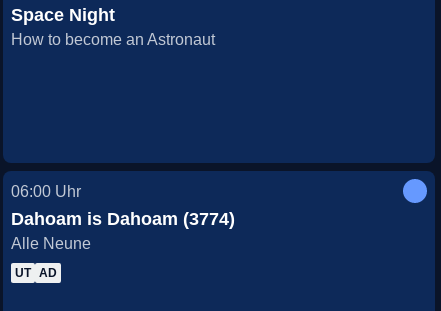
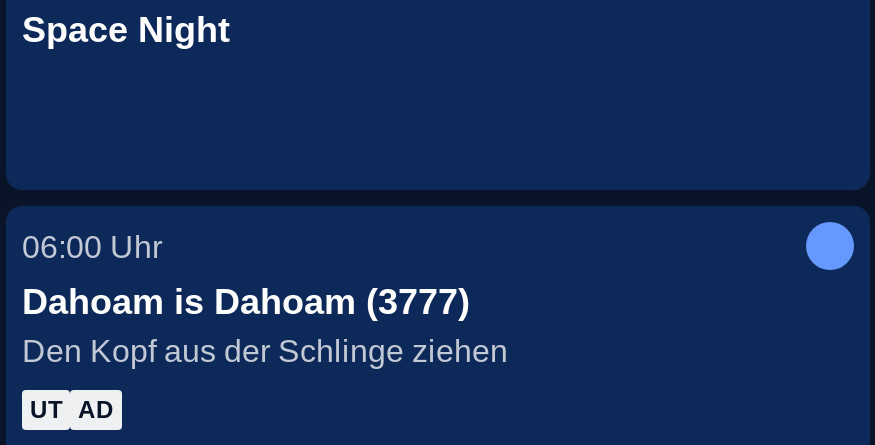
[11,31,216,48] How to become an Astronaut -> none
[11,209,235,252] Dahoam is Dahoam (3774) | Alle Neune -> [22,282,508,368] Dahoam is Dahoam (3777) | Den Kopf aus der Schlinge ziehen

